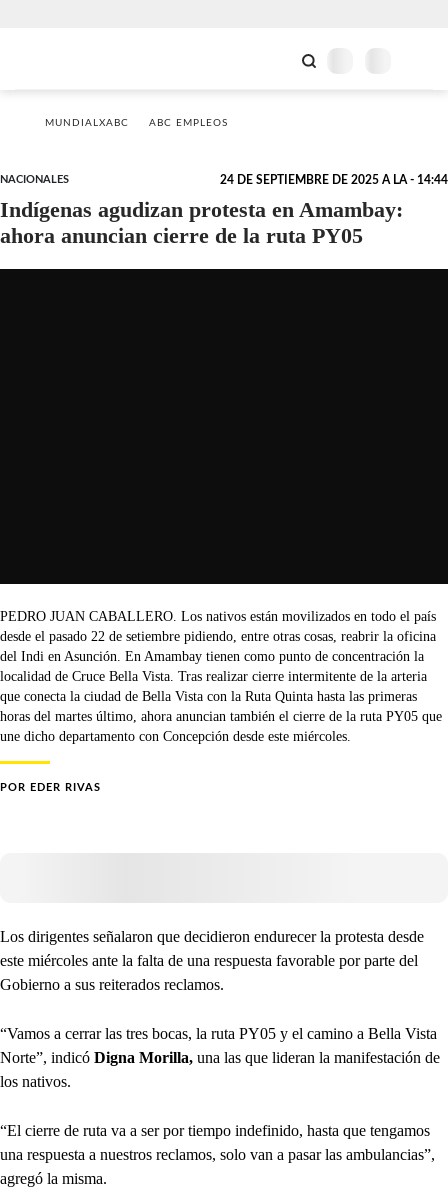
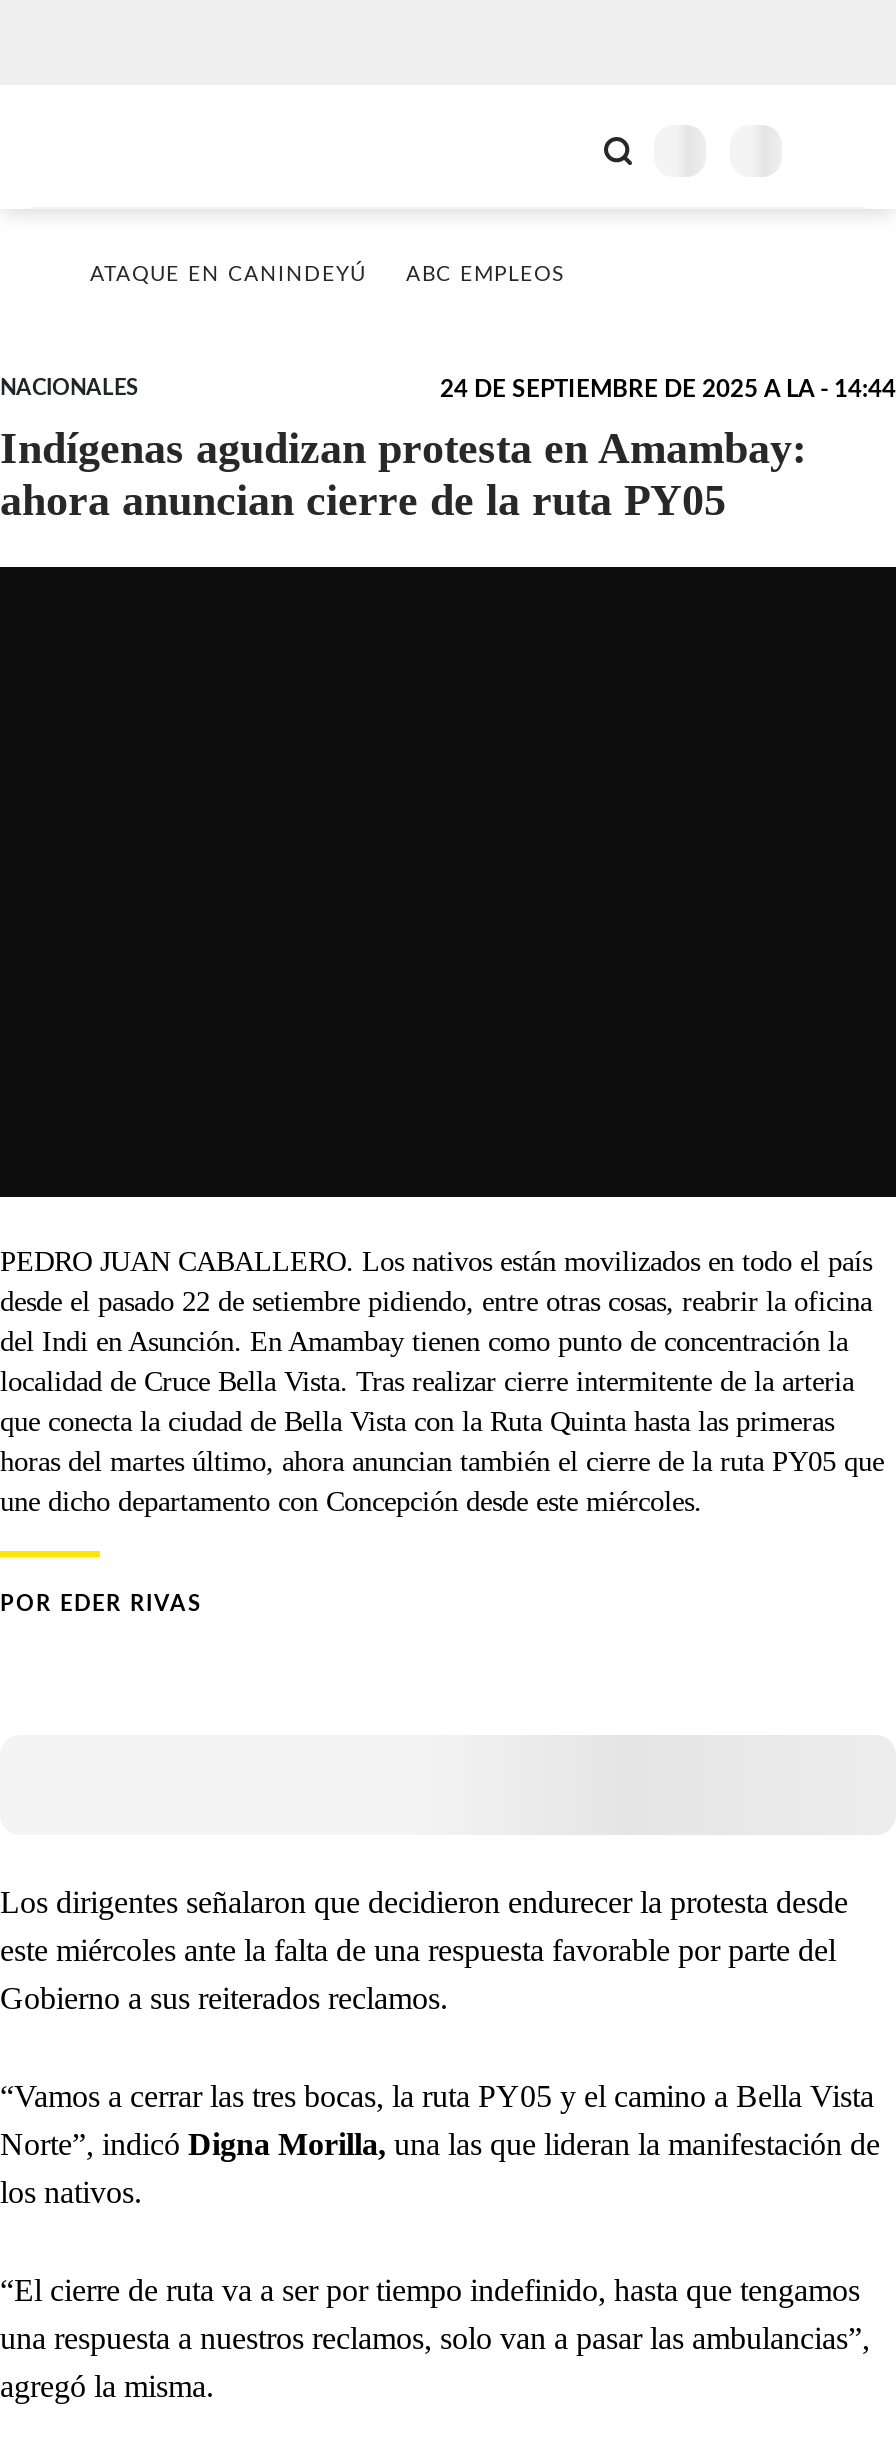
[45,118,129,128] MUNDIALXABC -> [90,265,366,285] ATAQUE EN CANINDEYÚ

